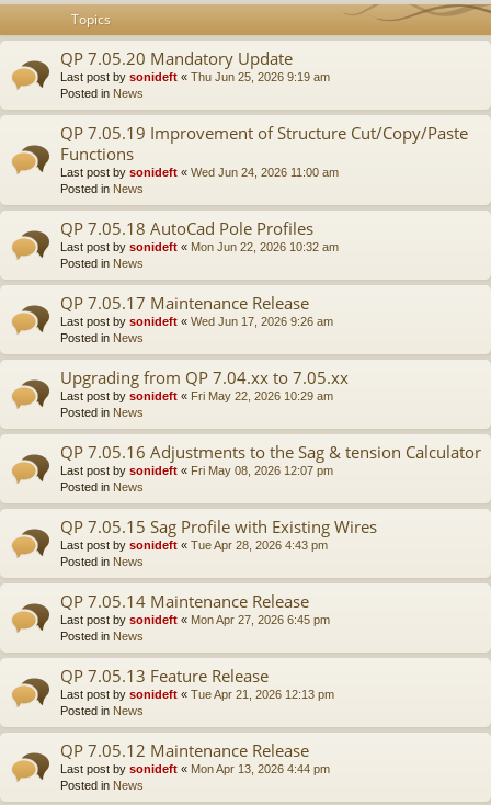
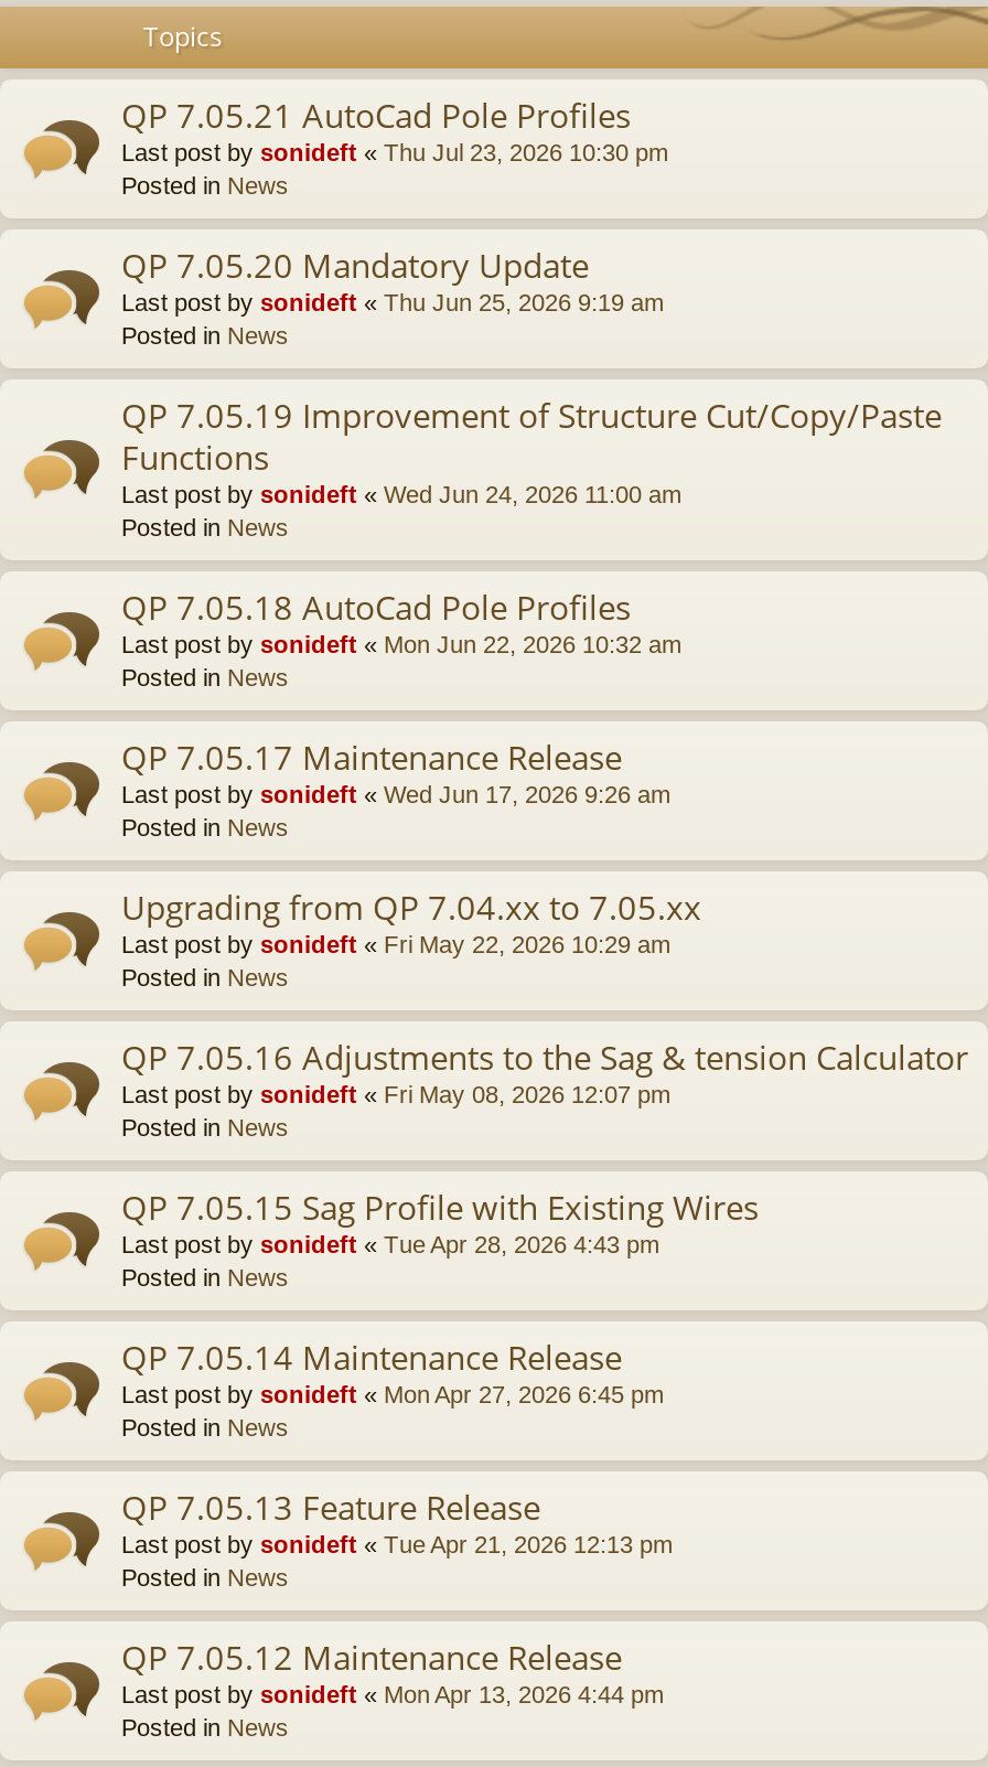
none -> [121,92,668,198] QP 7.05.21 AutoCad Pole Profiles | Last post by sonideft «Thu Jul 23, 2026 10:30 pm | Posted in News

